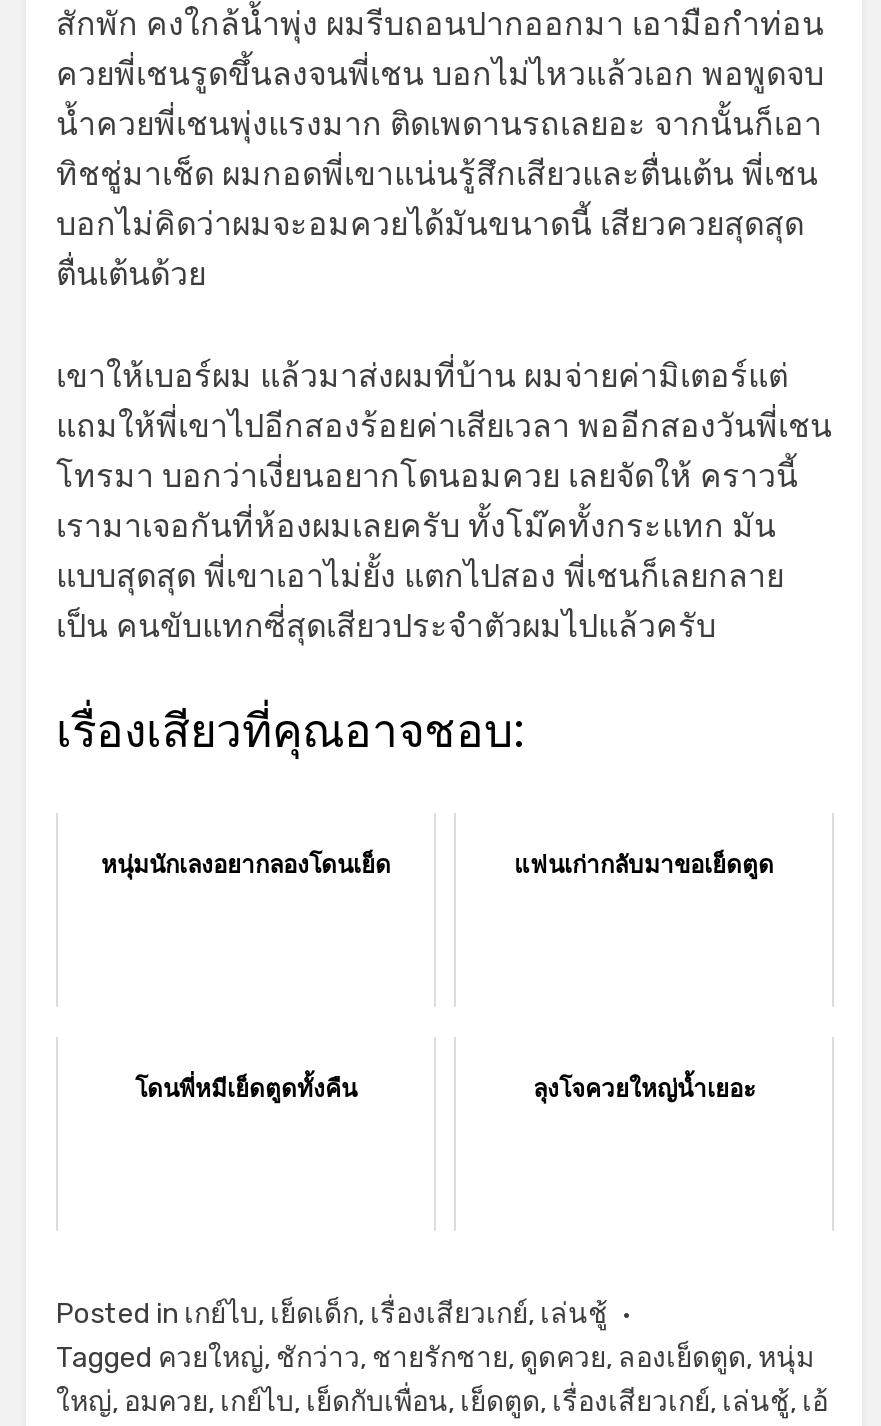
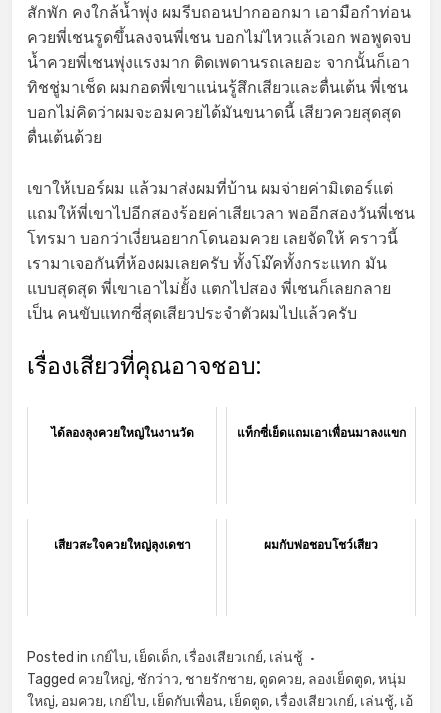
[101,848,774,882] หนุ่มนักเลงอยากลองโดนเย็ด | แฟนเก่ากลับมาขอเย็ดตูด -> [50,424,405,441] ได้ลองลุงควยใหญ่ในงานวัด | แท็กซี่เย็ดแถมเอาเพื่อนมาลงแขก
[135,1072,755,1106] โดนพี่หมีเย็ดตูดทั้งคืน | ลุงโจควยใหญ่น้ำเยอะ -> [53,536,378,553] เสียวสะใจควยใหญ่ลุงเดชา | ผมกับพ่อชอบโชว์เสียว

